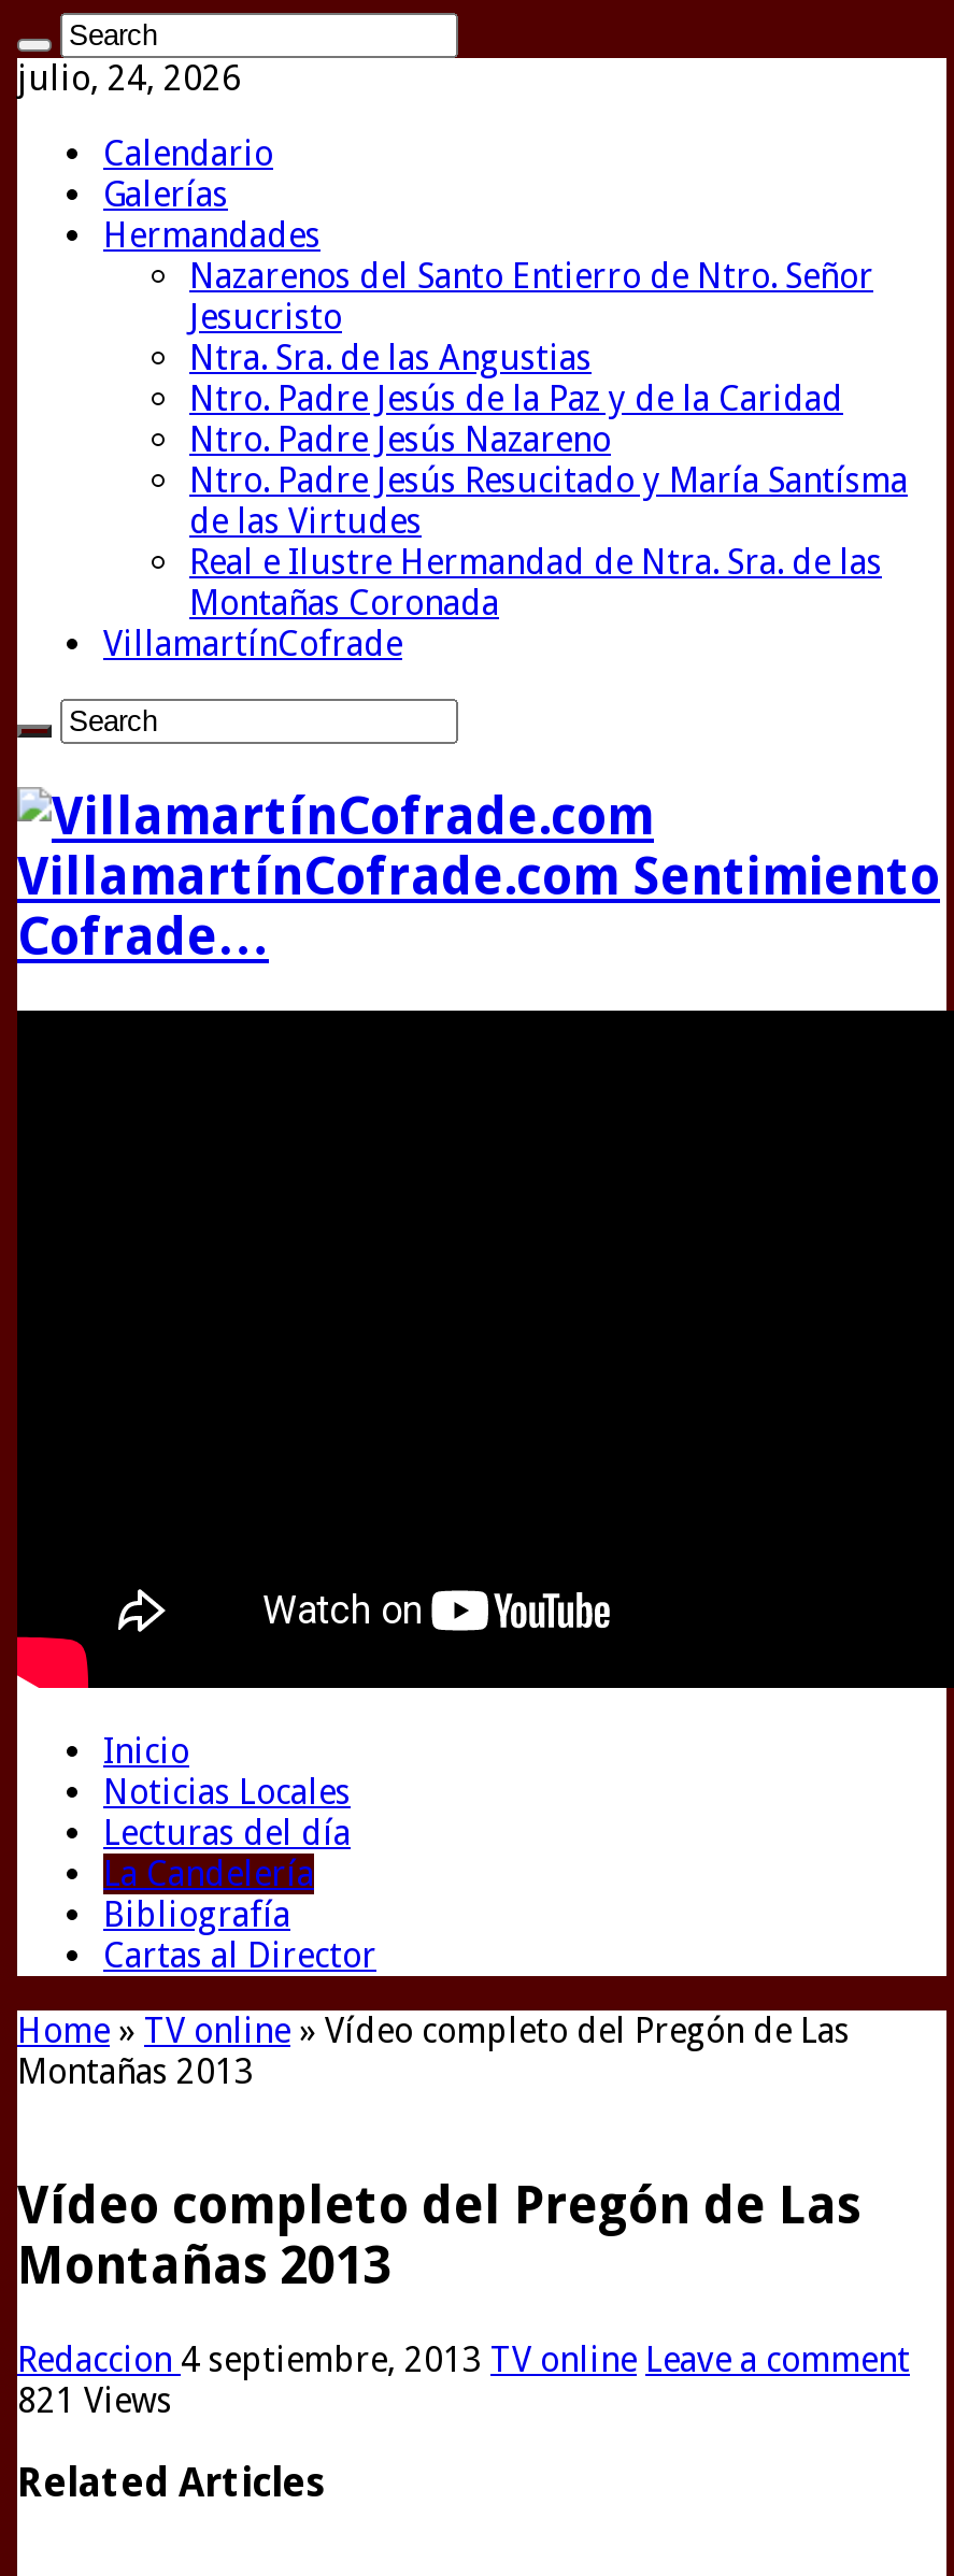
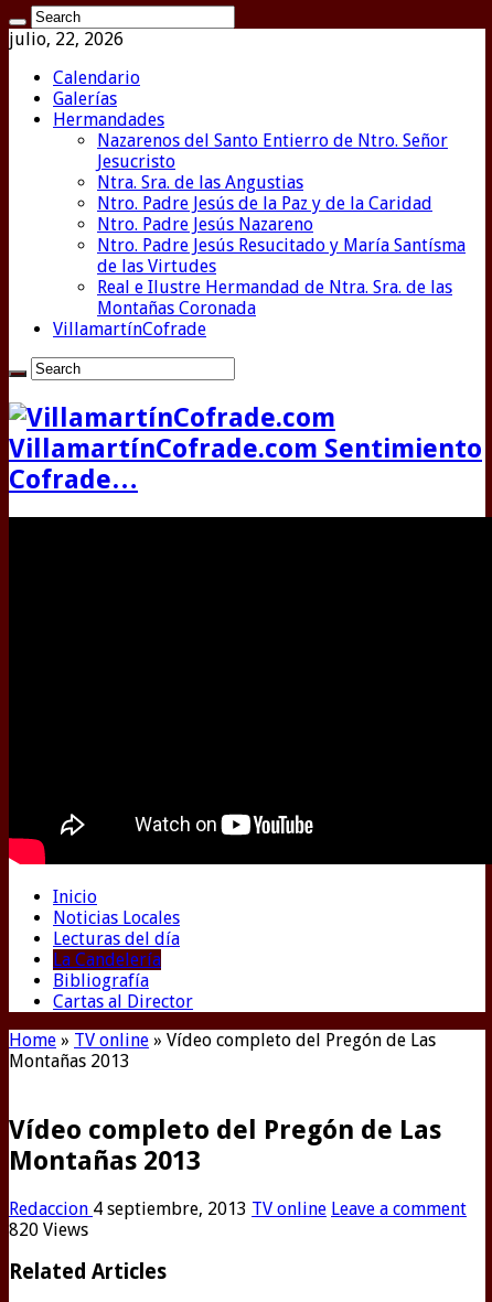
[17,58,241,99] julio, 24, 2026 -> [9,29,124,50] julio, 22, 2026
[17,2379,172,2420] 821 Views -> [9,1219,88,1240] 820 Views

